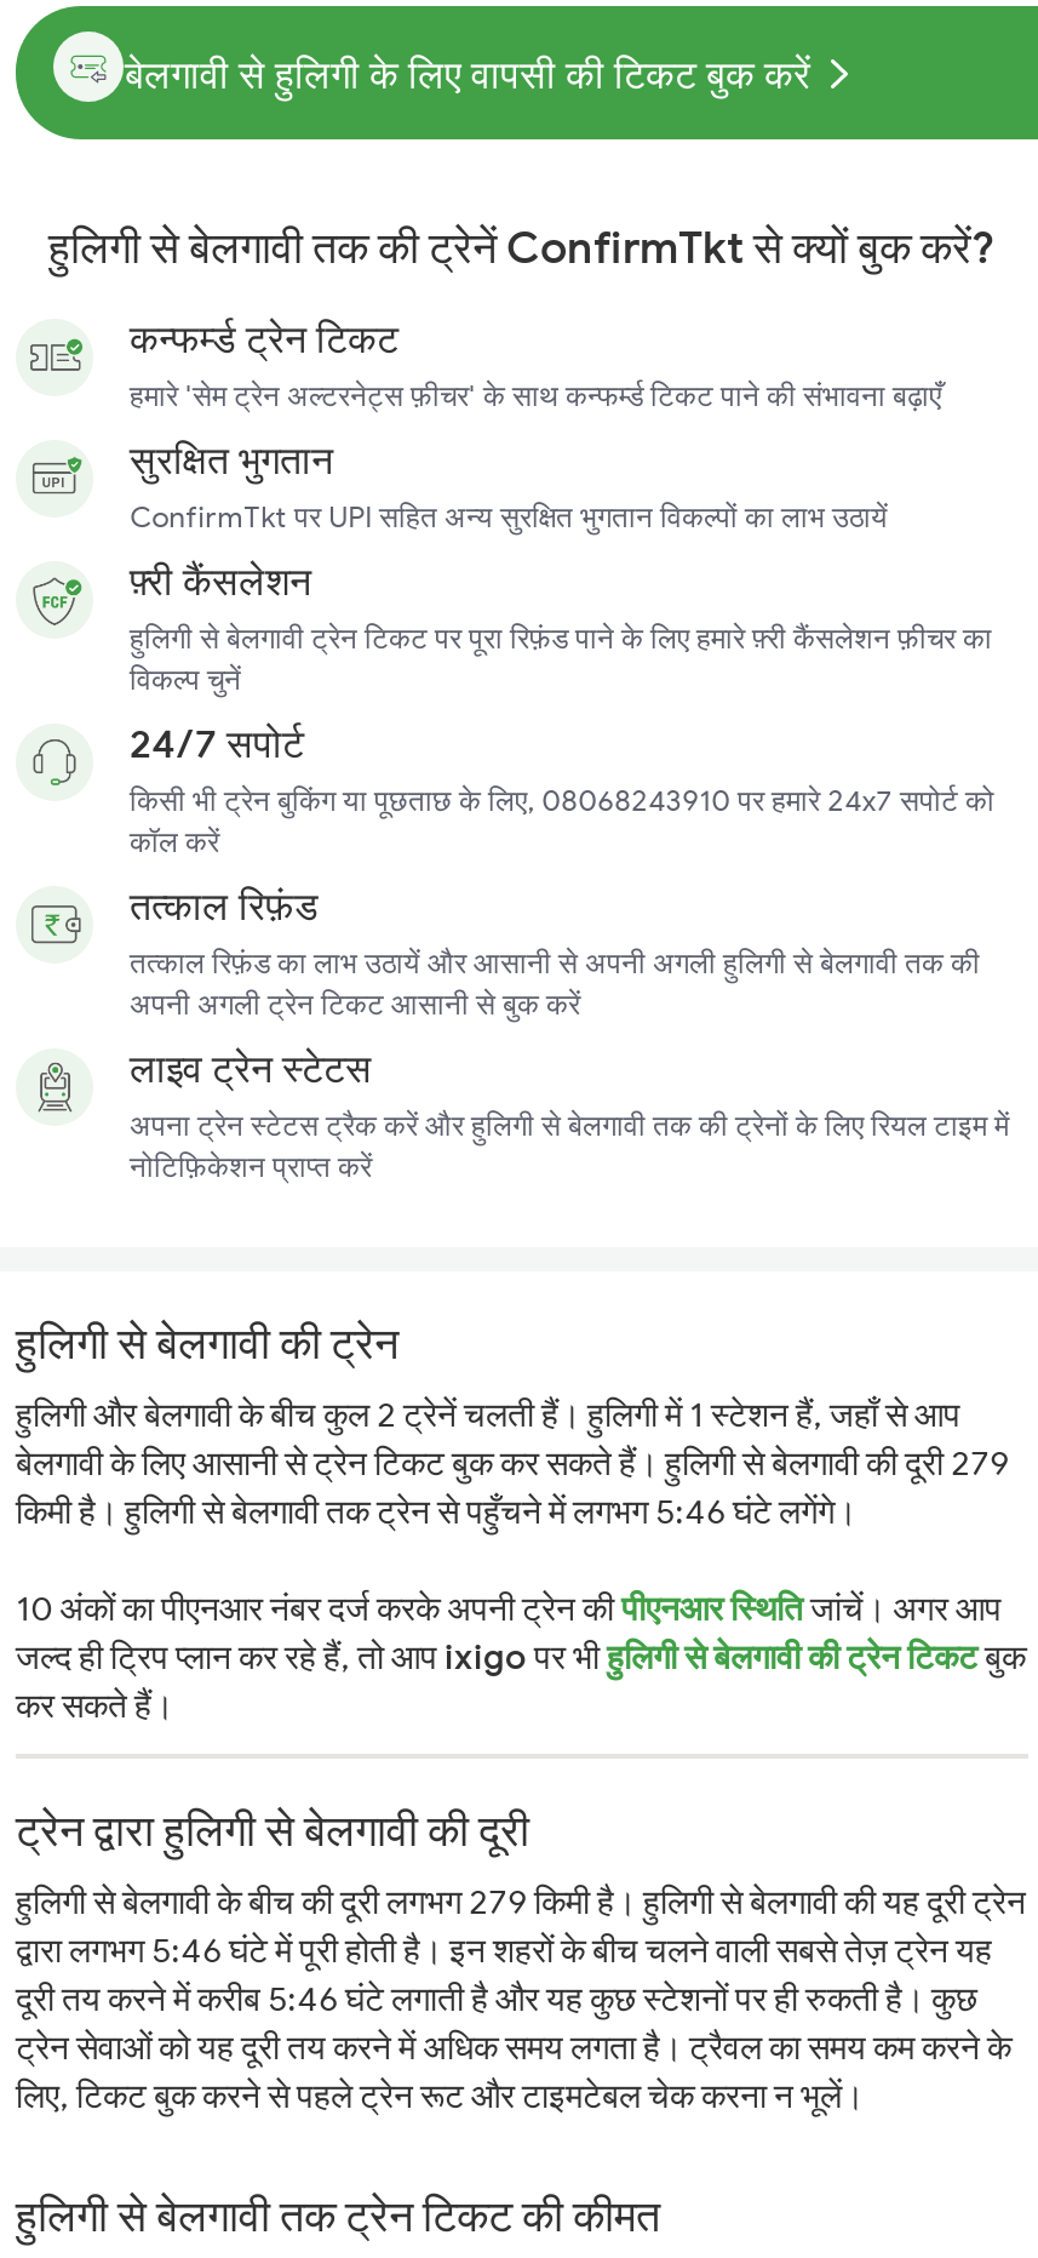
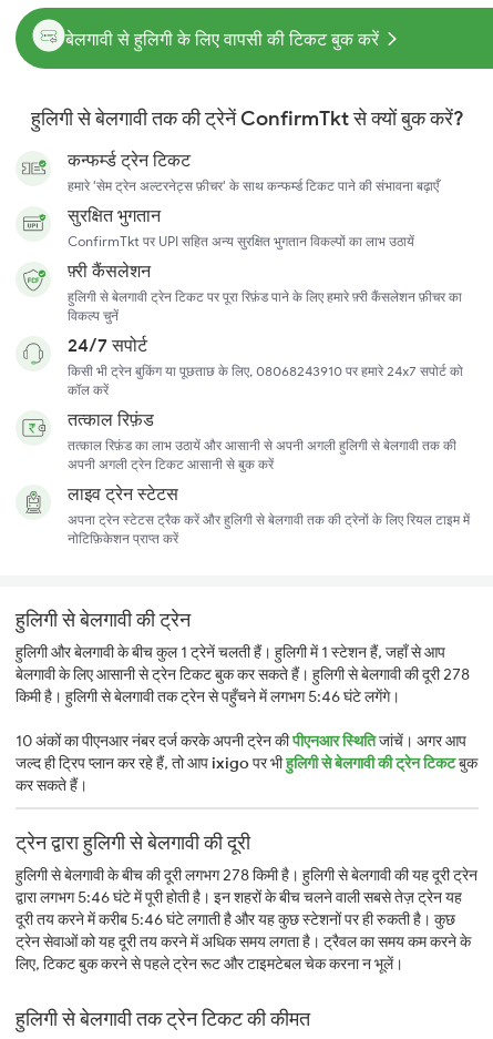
[16,1393,960,1436] हुलिगी और बेलगावी के बीच कुल 2 ट्रेनें चलती हैं। हुलिगी में 1 स्टेशन हैं, जहाँ से आप -> [16,642,445,662] हुलिगी और बेलगावी के बीच कुल 1 ट्रेनें चलती हैं। हुलिगी में 1 स्टेशन हैं, जहाँ से आप
[16,1441,1009,1485] बेलगावी के लिए आसानी से ट्रेन टिकट बुक कर सकते हैं। हुलिगी से बेलगावी की दूरी 279 -> [16,664,470,684] बेलगावी के लिए आसानी से ट्रेन टिकट बुक कर सकते हैं। हुलिगी से बेलगावी की दूरी 278
[16,1880,1026,1924] हुलिगी से बेलगावी के बीच की दूरी लगभग 279 किमी है। हुलिगी से बेलगावी की यह दूरी ट्रेन -> [16,865,477,885] हुलिगी से बेलगावी के बीच की दूरी लगभग 278 किमी है। हुलिगी से बेलगावी की यह दूरी ट्रेन

